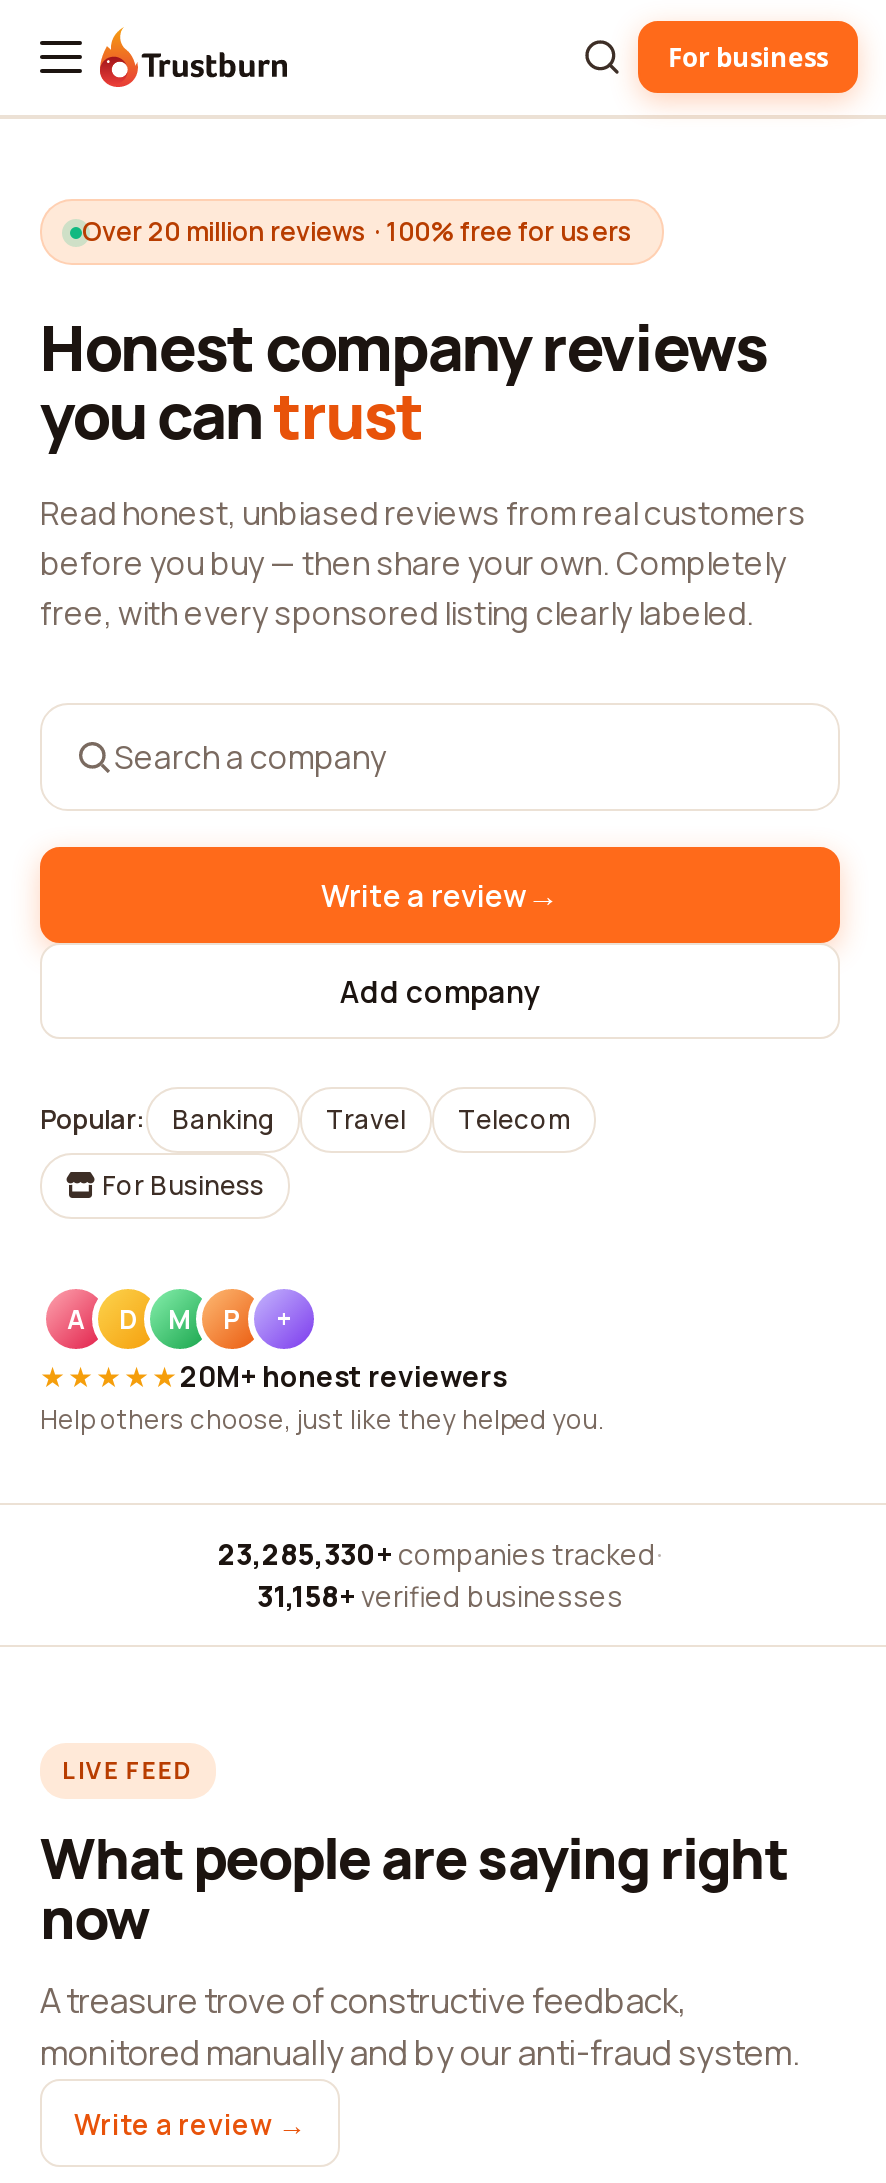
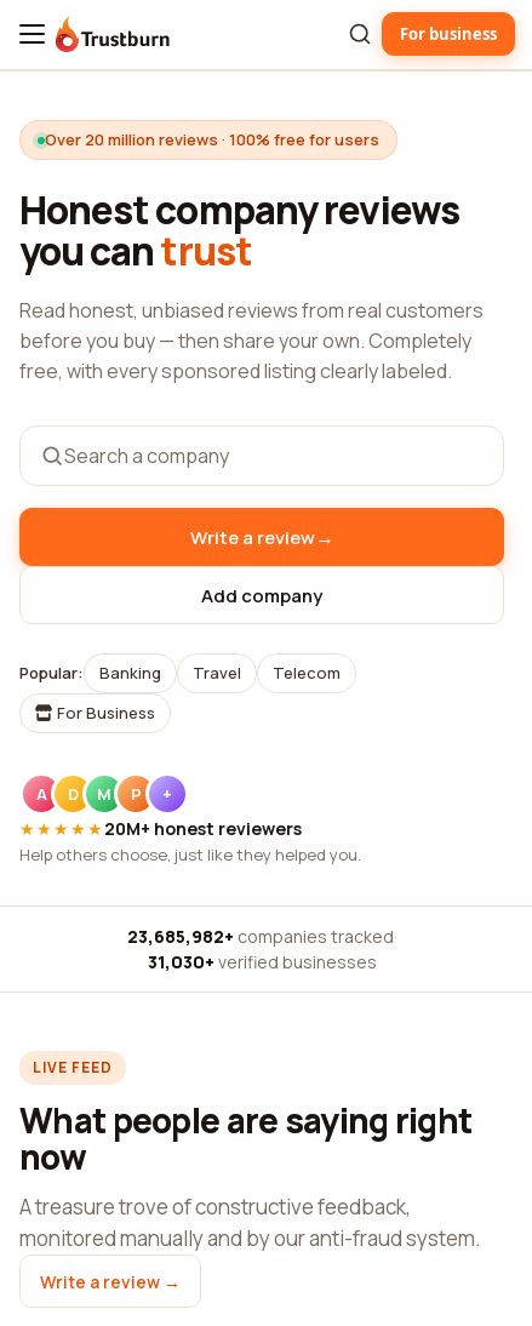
[218,1535,662,1573] 23,285,330+ companies tracked · -> [127,925,397,948] 23,685,982+ companies tracked ·
[257,1577,623,1615] 31,158+ verified businesses -> [147,950,376,973] 31,030+ verified businesses

